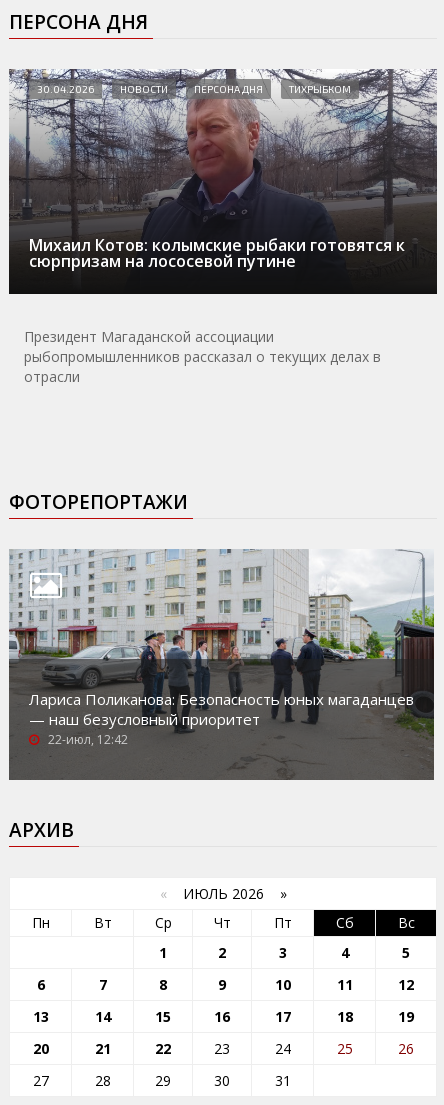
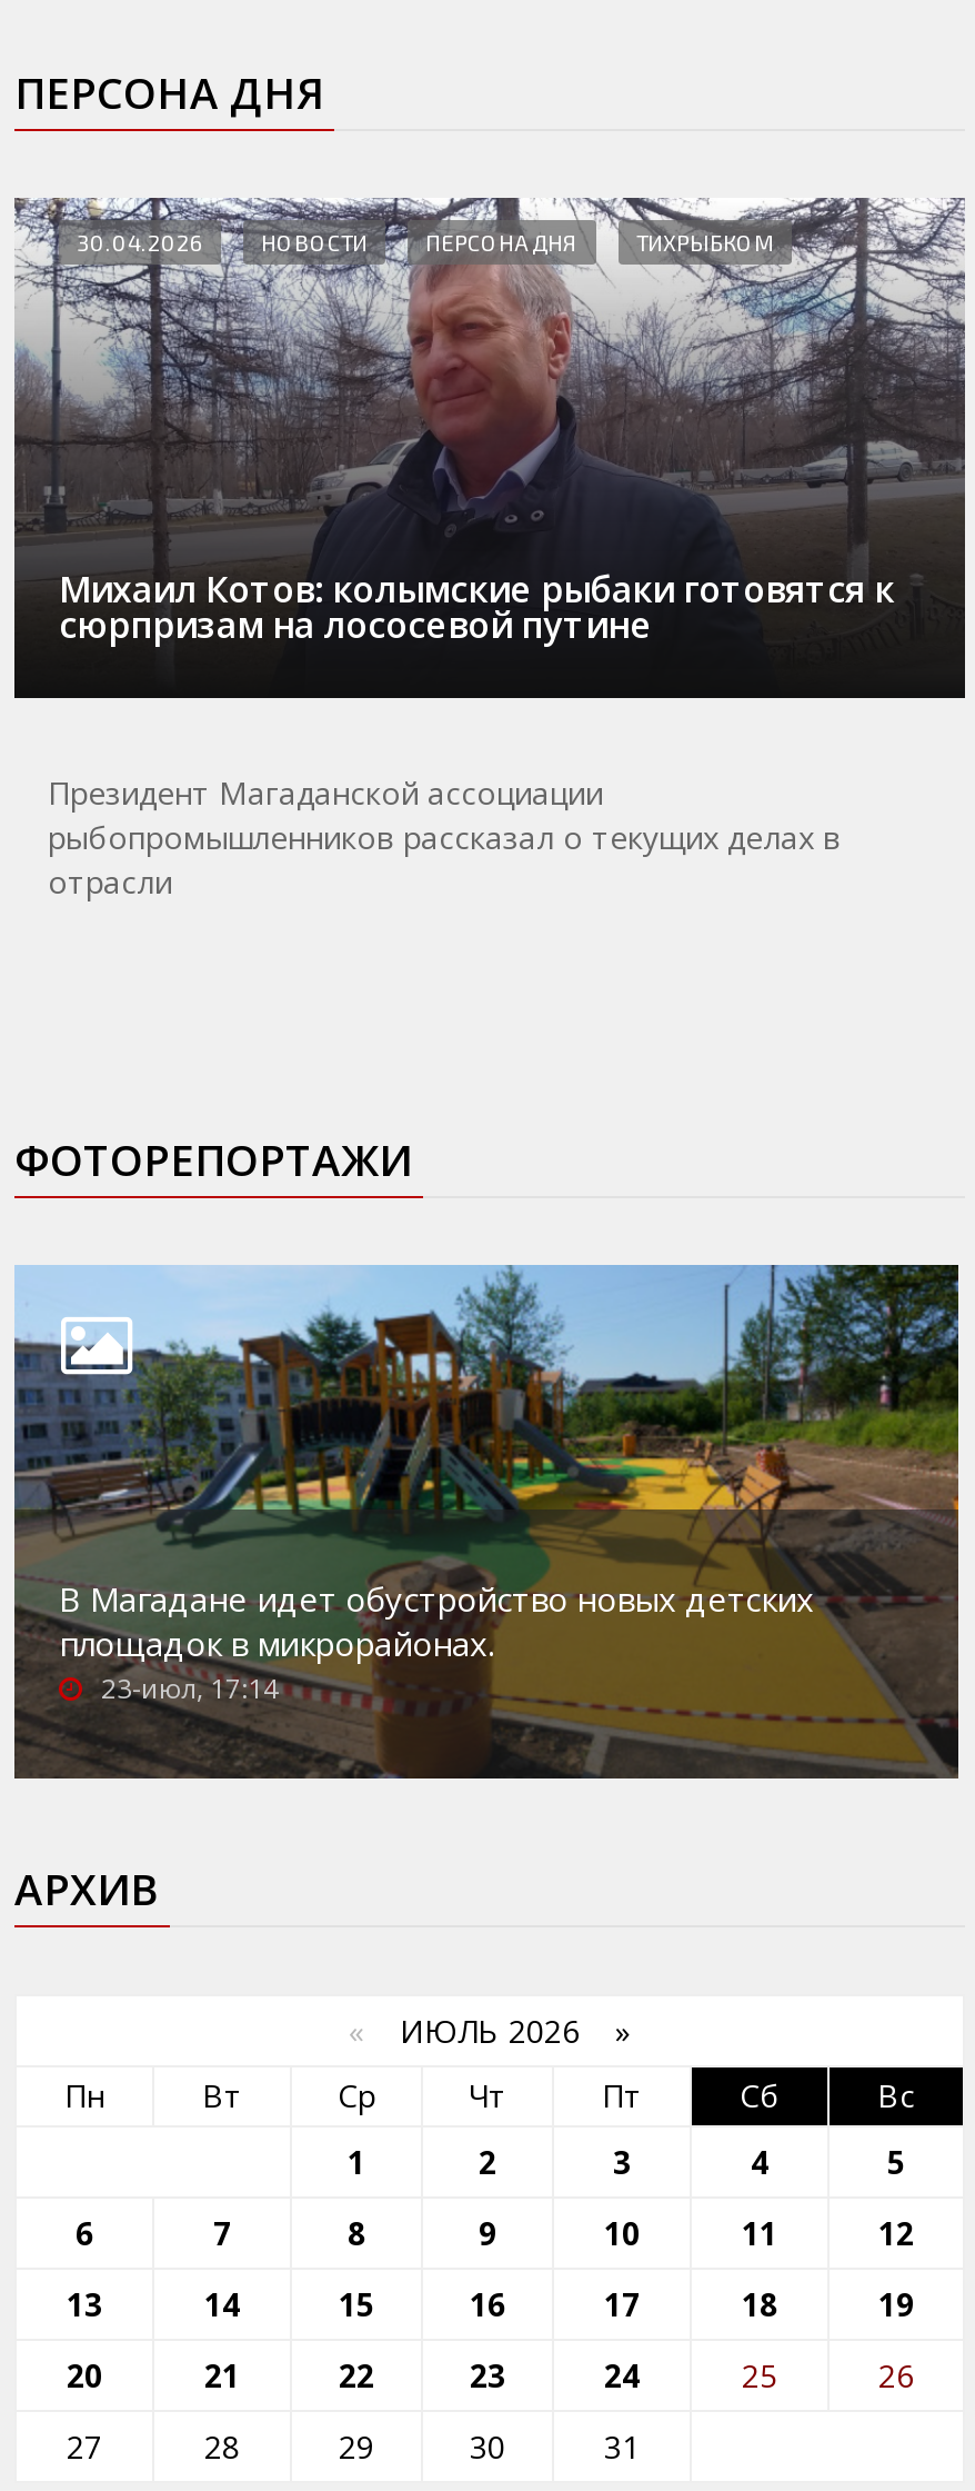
[9,548,435,780] [image] | Лариса Поликанова: Безопасность юных магаданцев | — наш безусловный приоритет | 22-июл, 12:42 -> [14,1263,961,1776] [image] | В Магадане идет обустройство новых детских | площадок в микрорайонах. | 23-июл, 17:14

